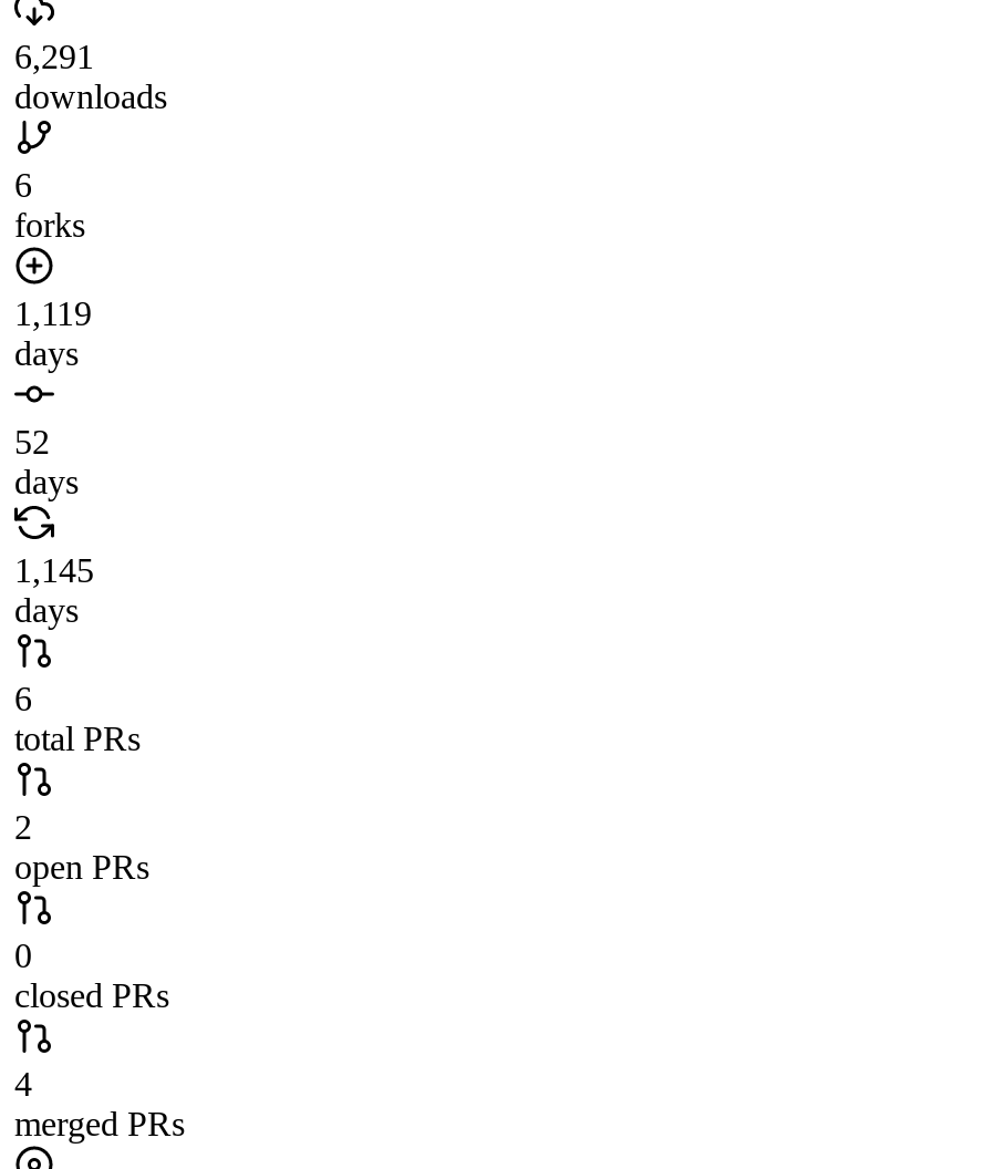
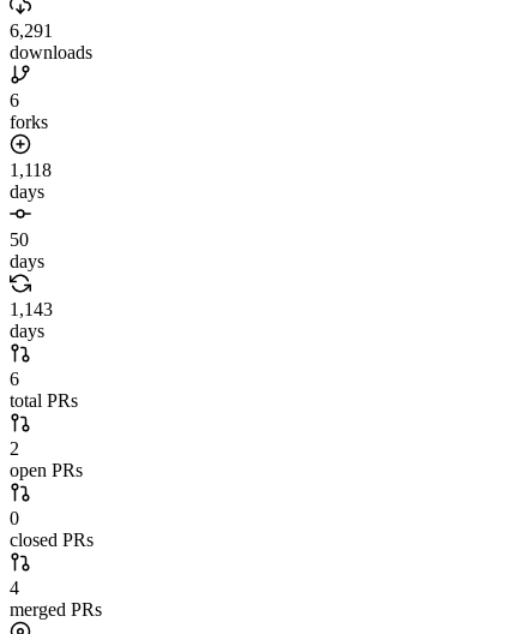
[14,295,92,333] 1,119 -> [10,160,52,180] 1,118
[14,423,50,461] 52 -> [10,230,29,250] 50
[14,552,94,589] 1,145 -> [10,299,53,320] 1,143

